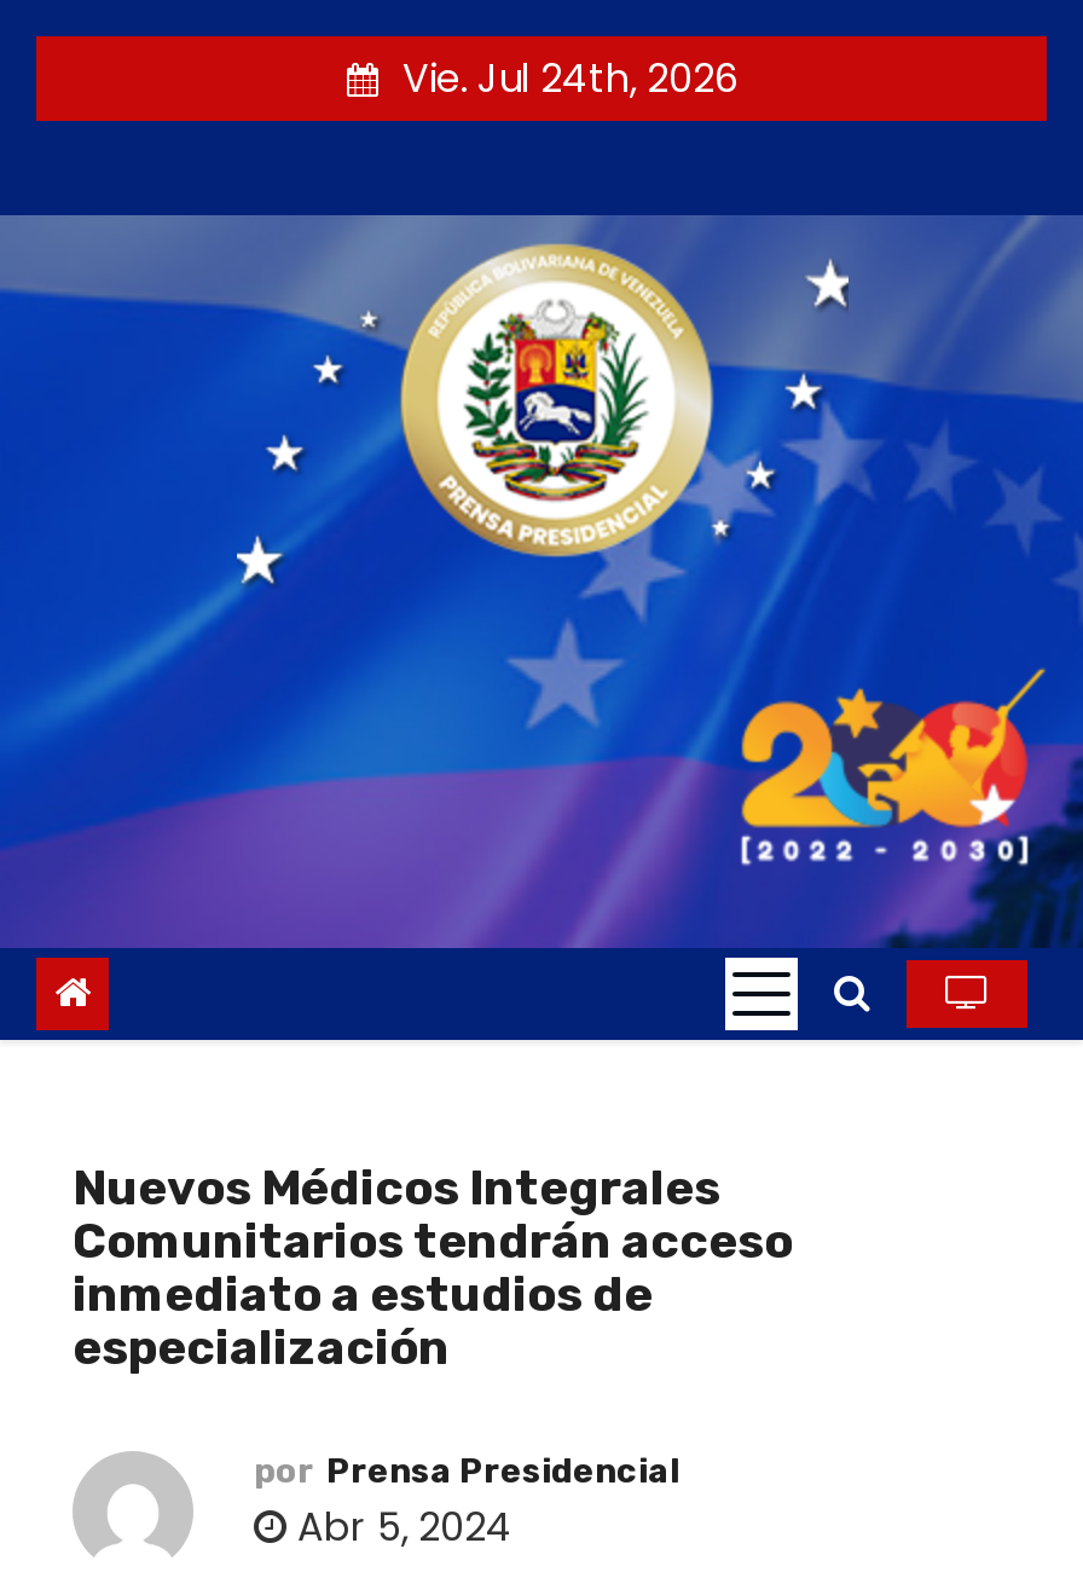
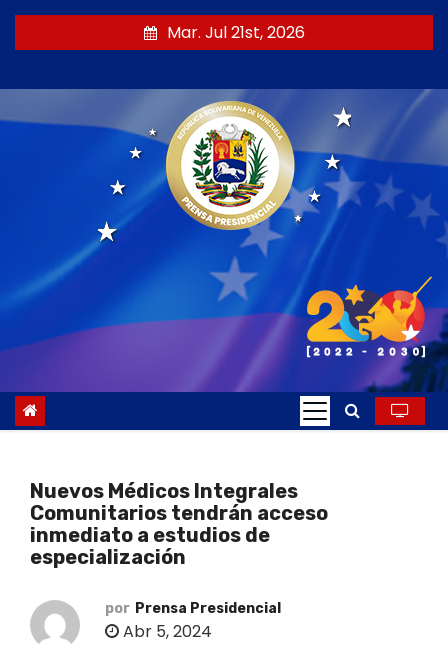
[402,51,739,106] Vie. Jul 24th, 2026 -> [167,21,305,44] Mar. Jul 21st, 2026

